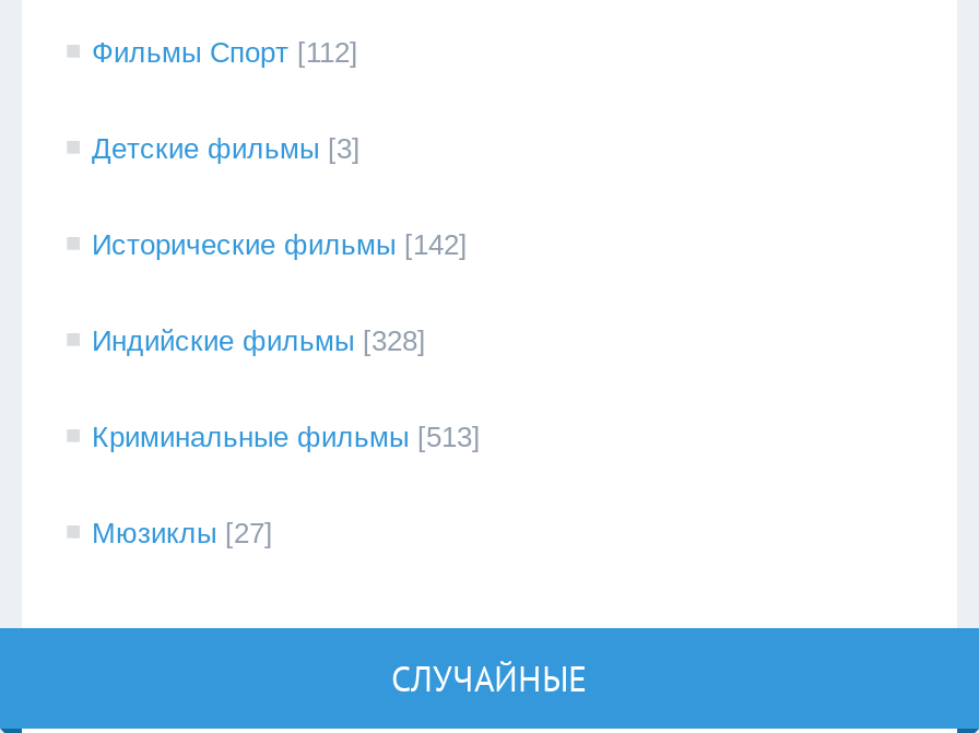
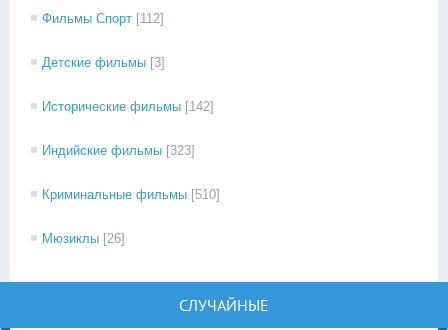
[92,324,426,357] Индийские фильмы [328] -> [42,143,195,158] Индийские фильмы [323]
[92,421,481,453] Криминальные фильмы [513] -> [42,187,220,202] Криминальные фильмы [510]
[92,517,273,549] Мюзиклы [27] -> [42,231,125,246] Мюзиклы [26]

